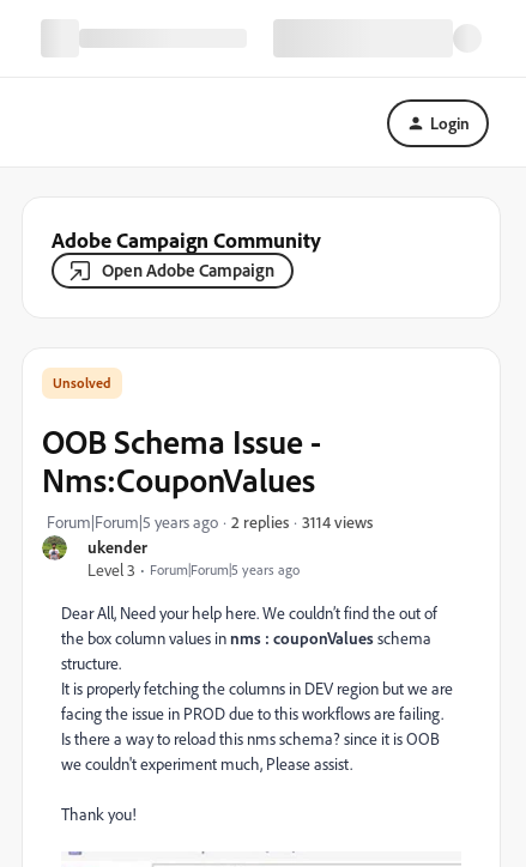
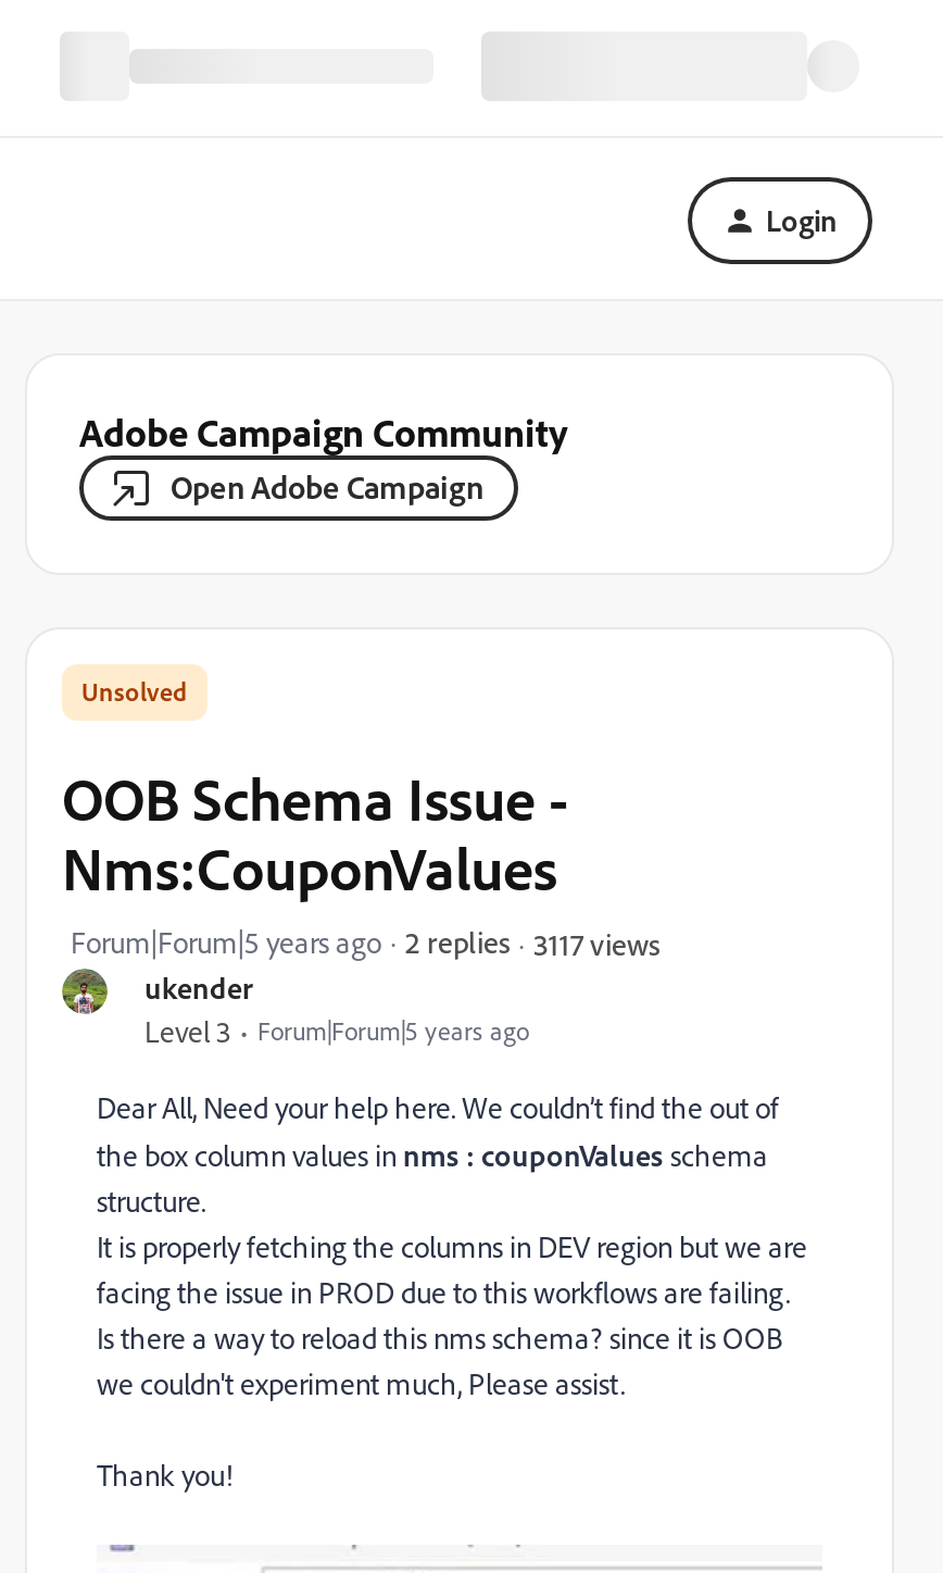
[302,511,373,531] 3114 views -> [533,924,659,961] 3117 views

